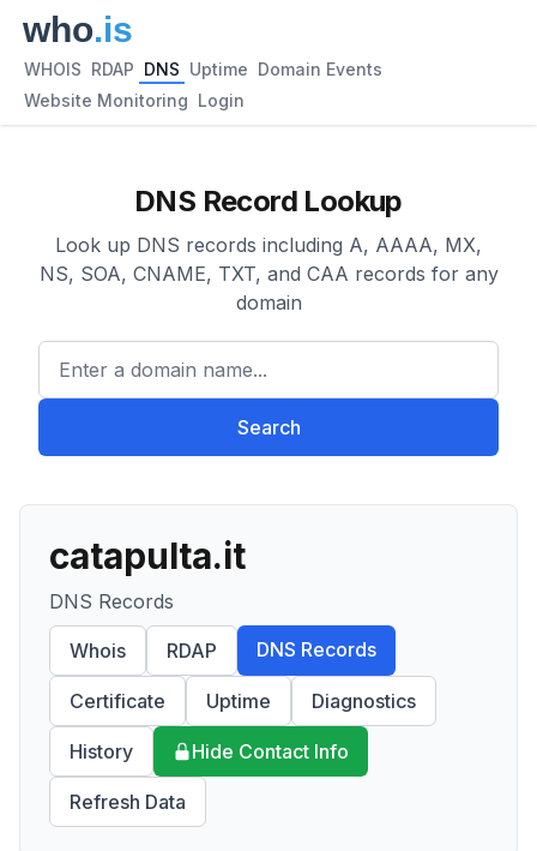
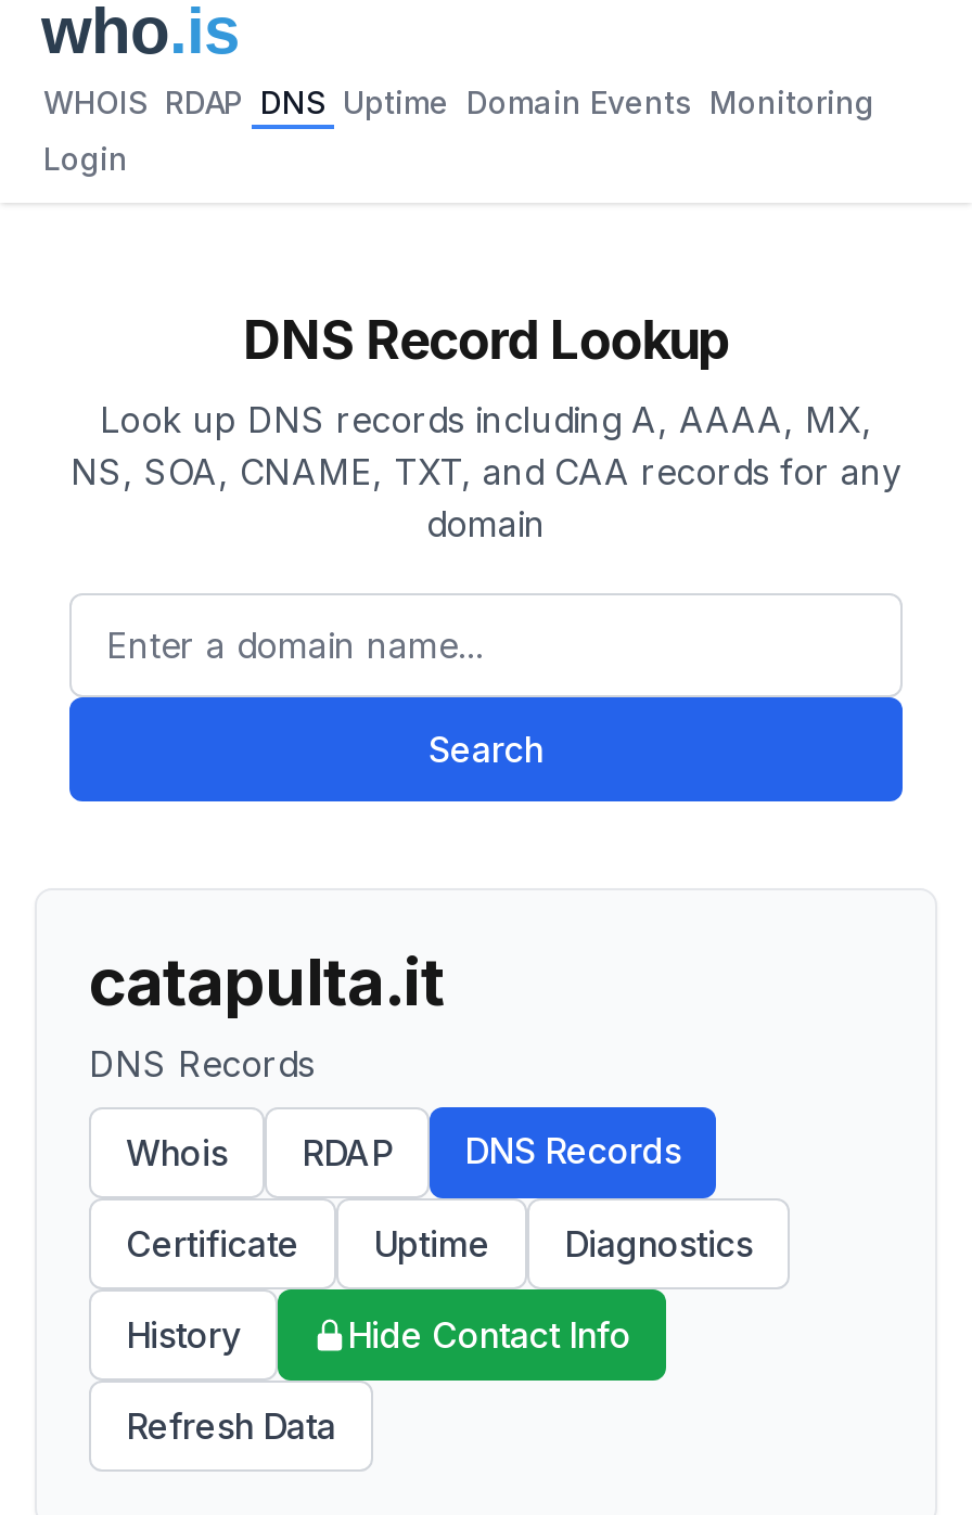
[24,59,382,79] WHOIS RDAP DNS Uptime Domain Events -> [43,84,874,120] WHOIS RDAP DNS Uptime Domain Events Monitoring
[24,90,245,110] Website Monitoring Login -> [43,140,128,177] Login

